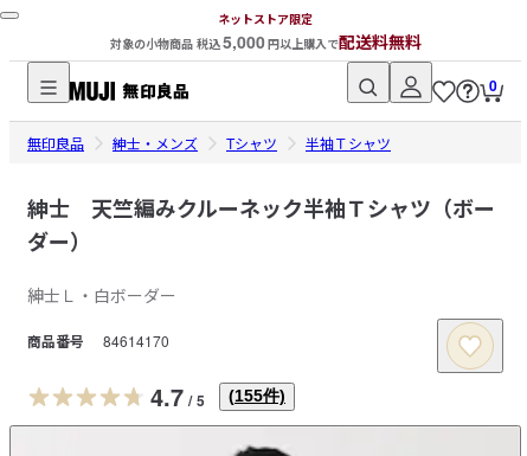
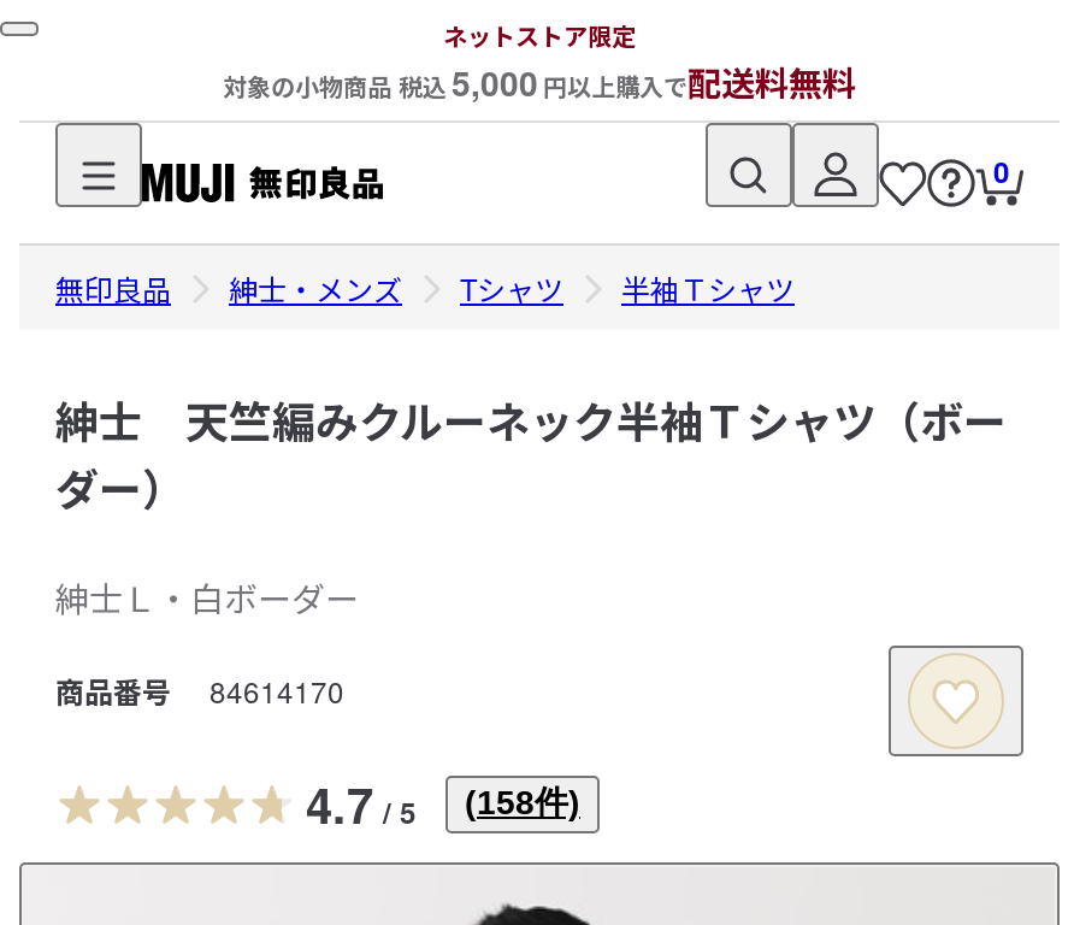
[150,379,285,413] 4.7 / 5 (155件) -> [306,768,580,838] 4.7 / 5 (158件)

